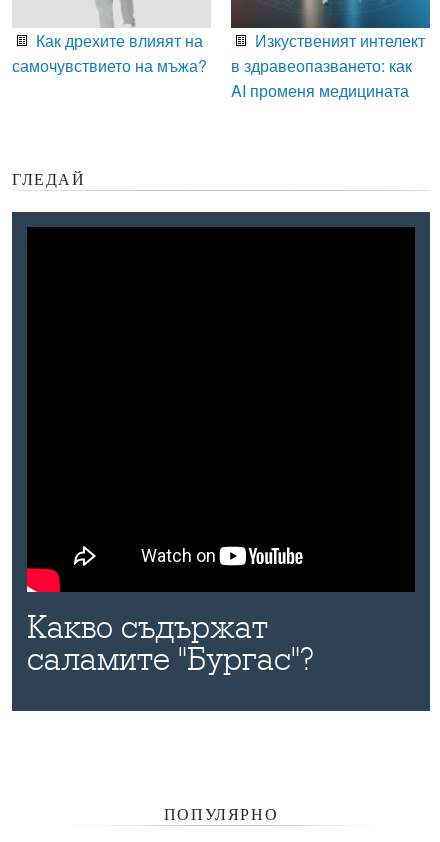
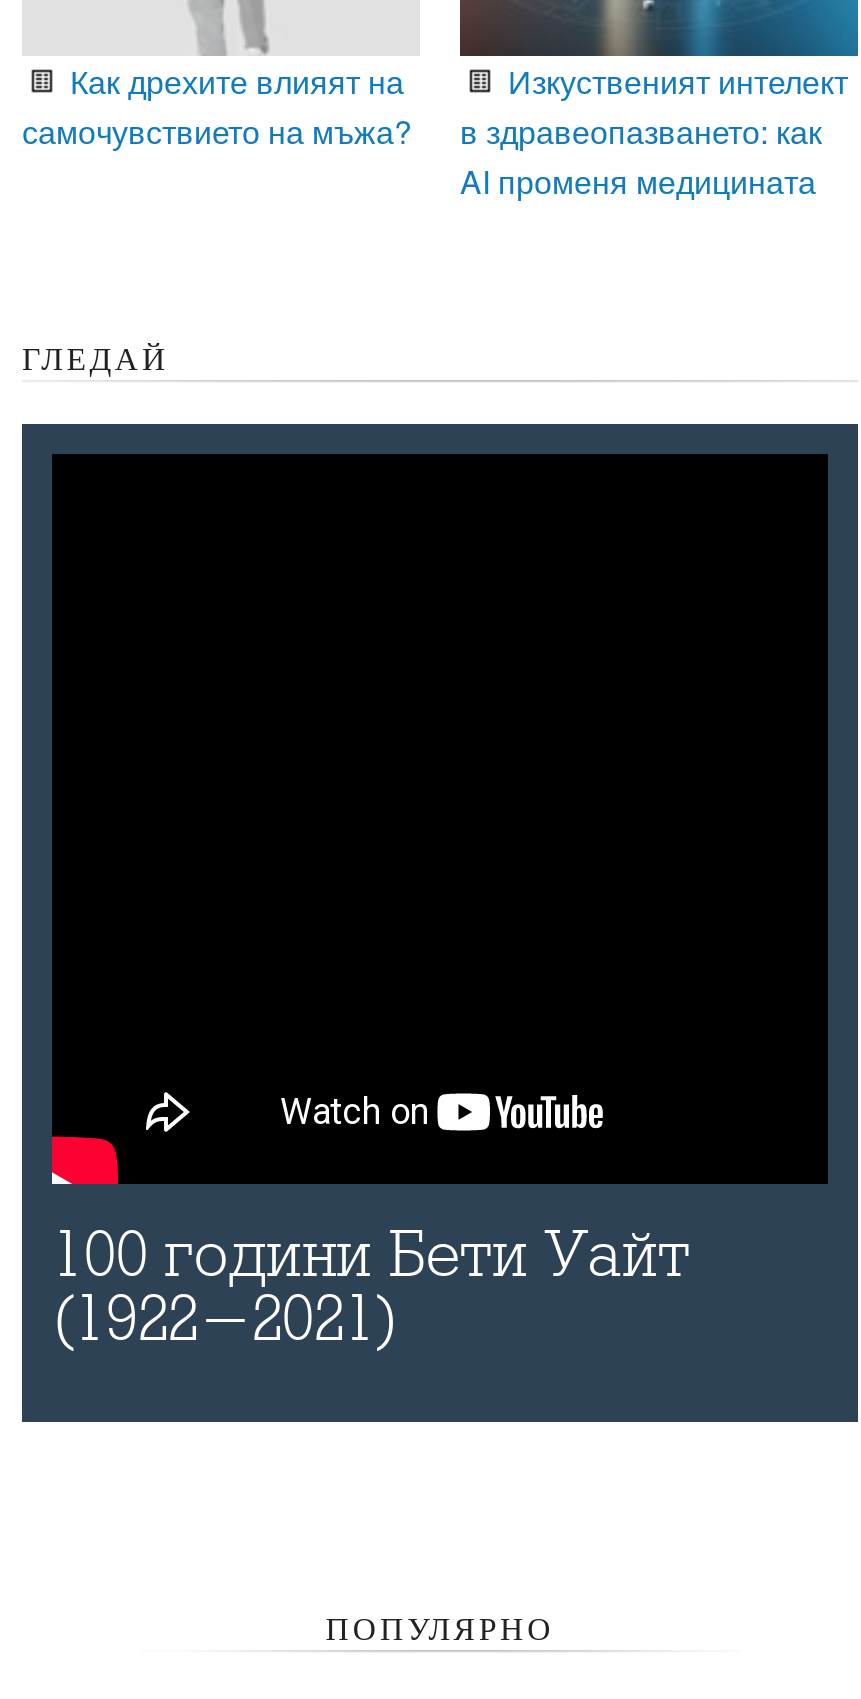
[27,609,315,678] Какво съдържат | саламите "Бургас"? -> [52,1219,690,1357] 100 години Бети Уайт | (1922-2021)

